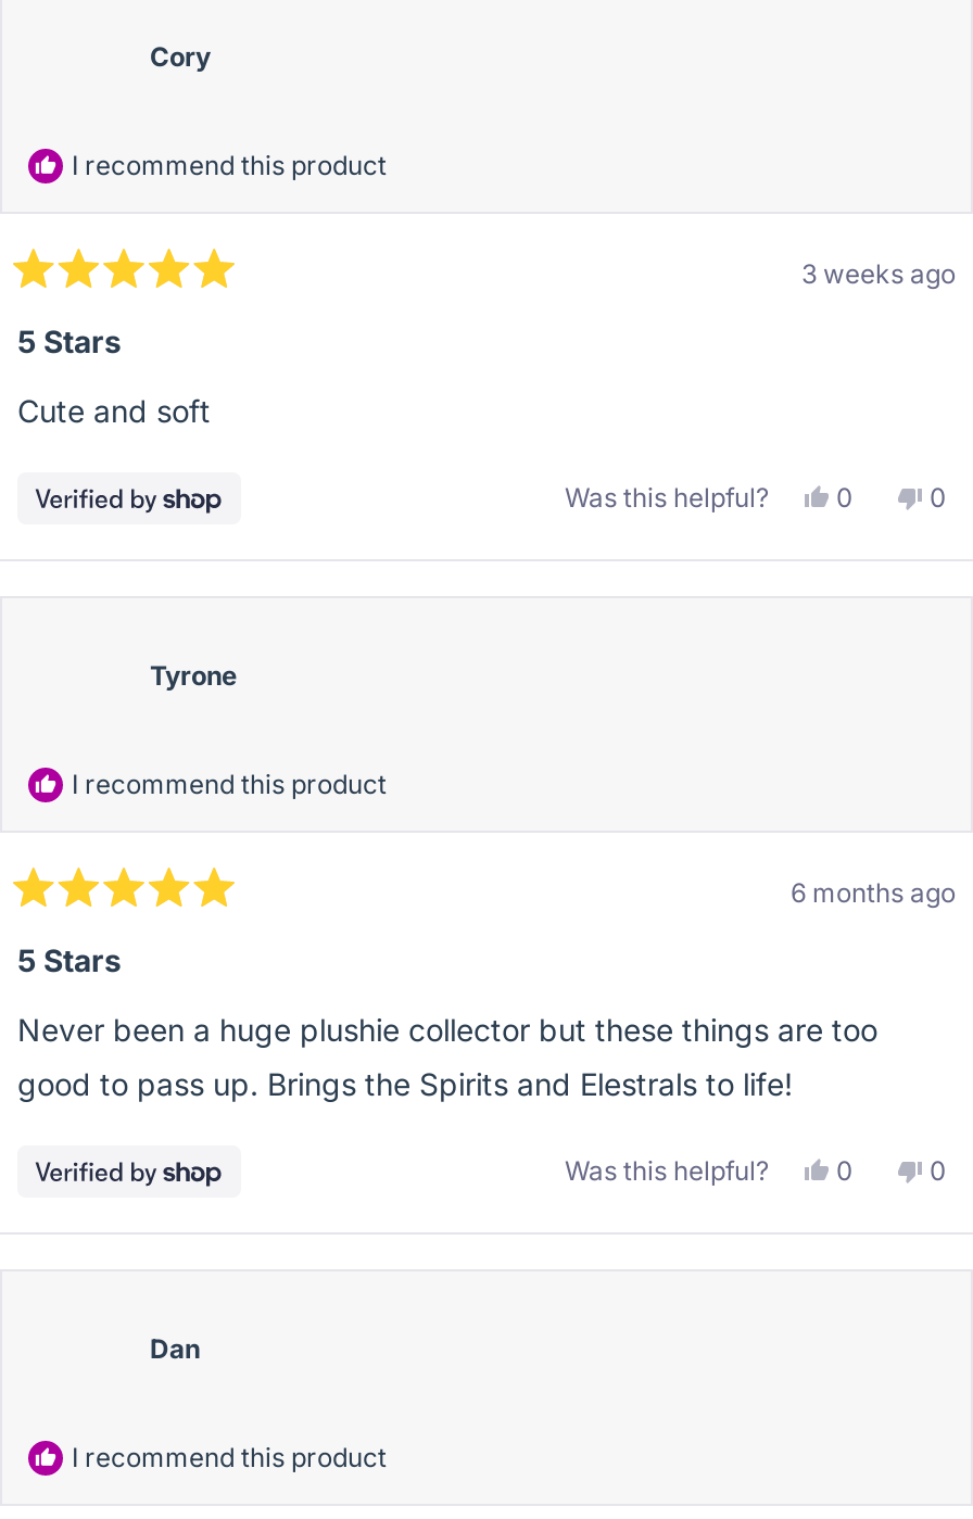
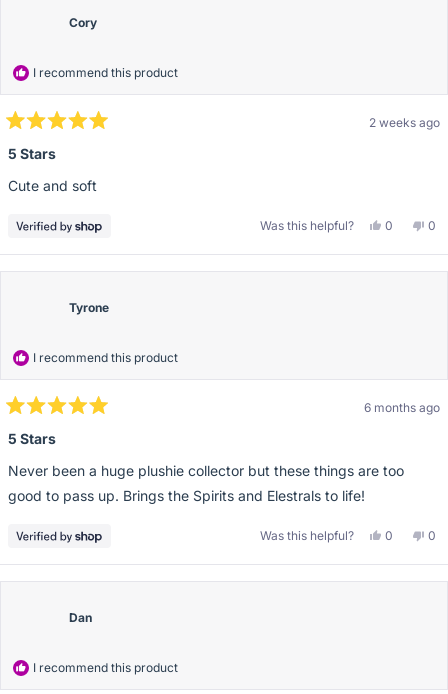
[801,258,956,290] 3 weeks ago -> [369,115,440,130] 2 weeks ago

